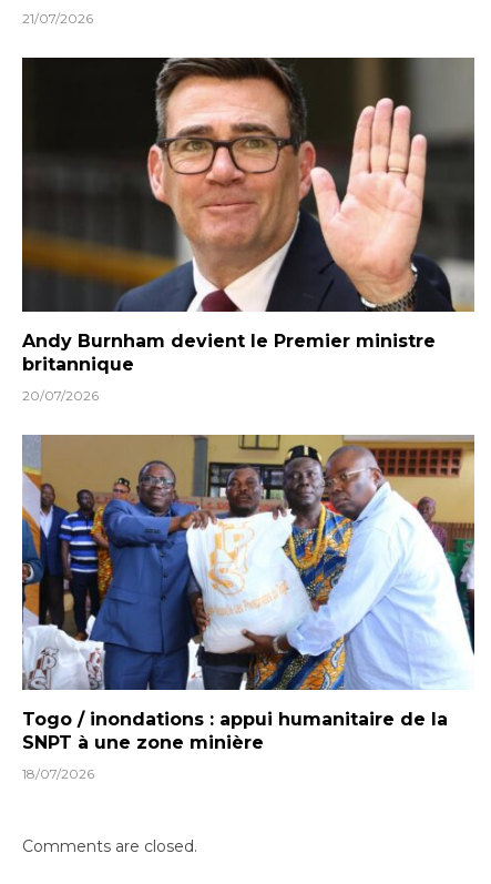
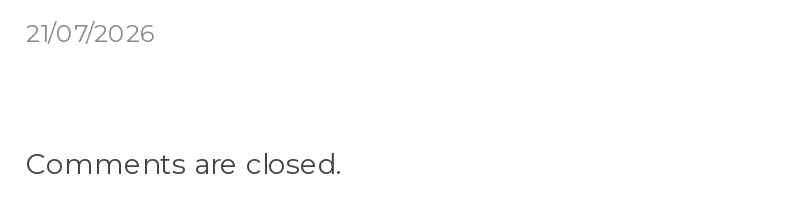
[21,57,475,404] [image] | Andy Burnham devient le Premier ministre | britannique | 20/07/2026 -> none
[21,434,475,782] [image] | Togo / inondations : appui humanitaire de la | SNPT à une zone minière | 18/07/2026 -> none

